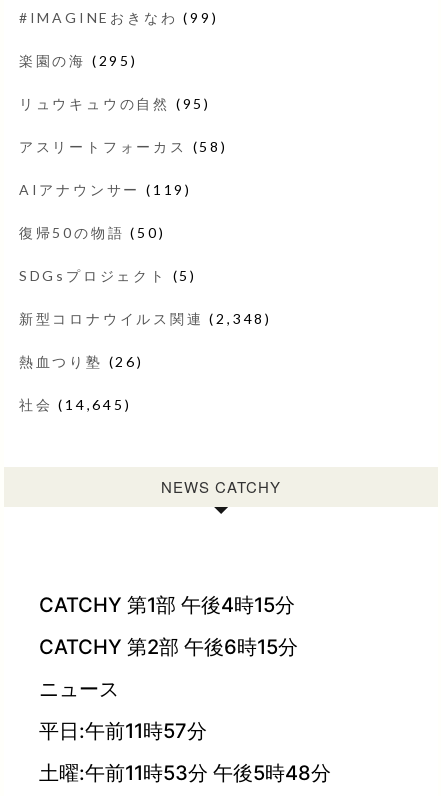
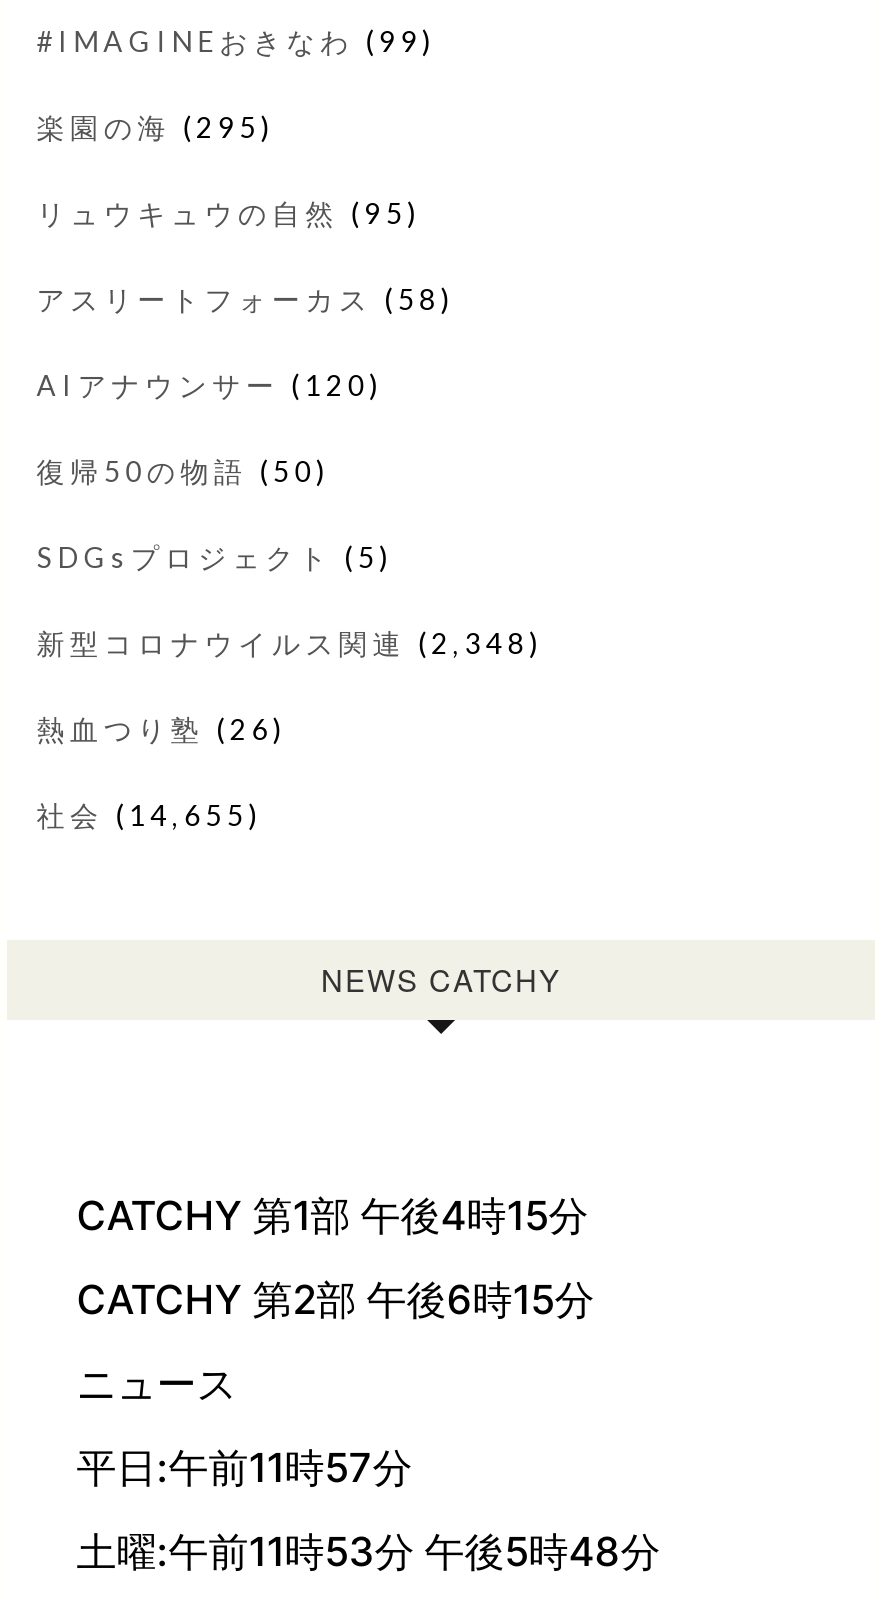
[19,181,192,198] AIアナウンサー(119) -> [36,368,383,402] AIアナウンサー(120)
[19,396,131,413] 社会(14,645) -> [36,798,262,832] 社会(14,655)

